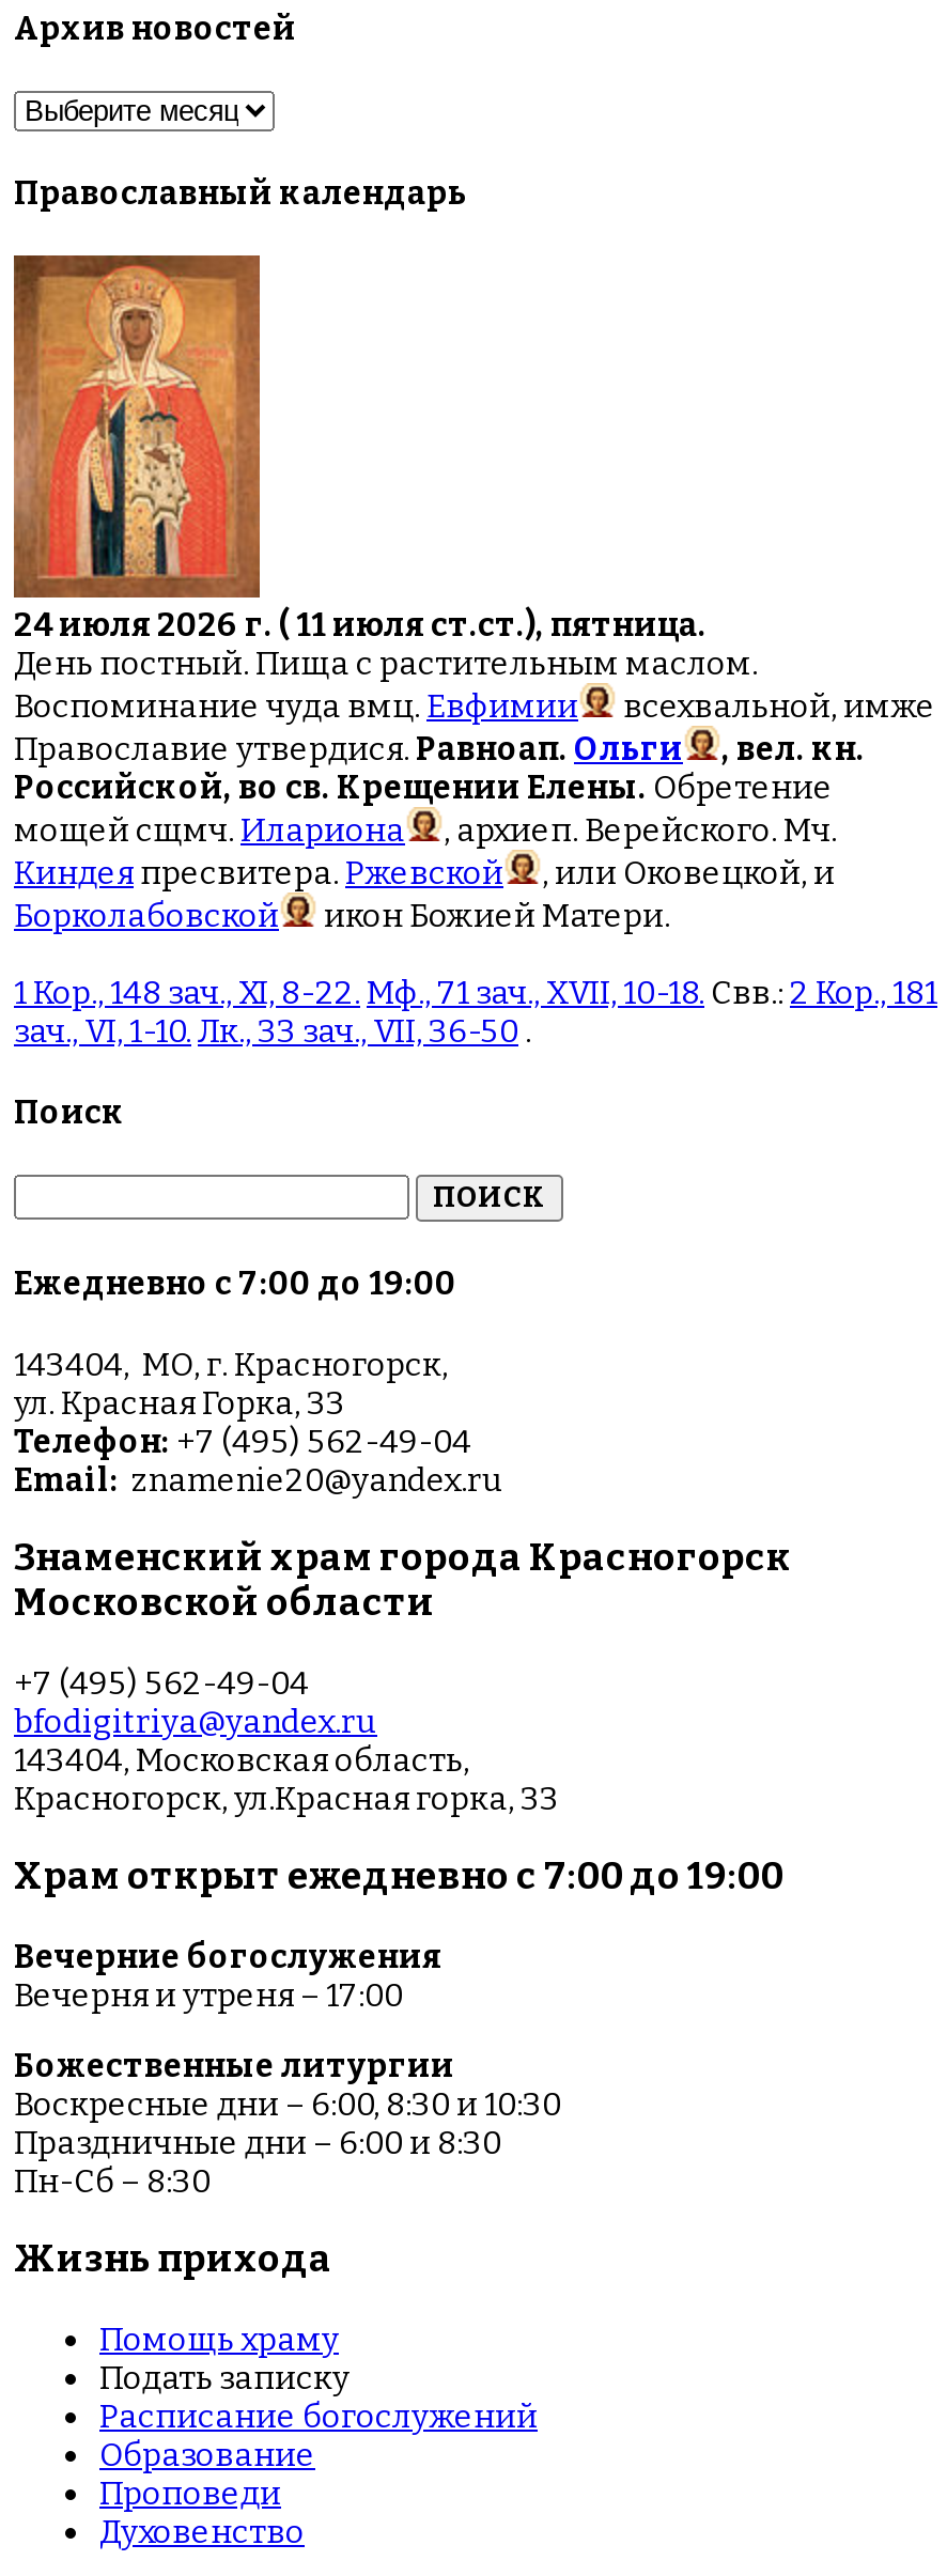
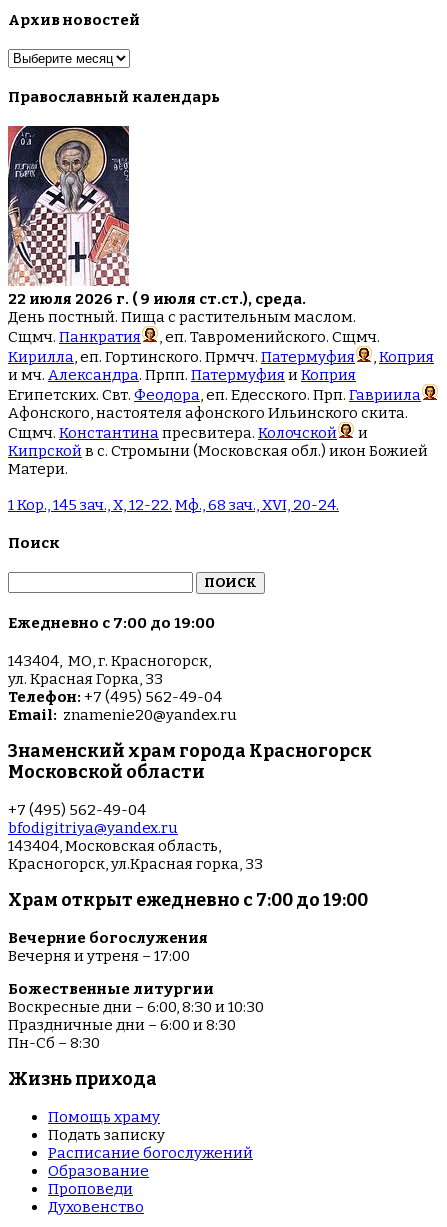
[12,253,707,644] [image] | 24 июля 2026 г. ( 11 июля ст.ст.), пятница. -> [7,125,306,308] [image] | 22 июля 2026 г. ( 9 июля ст.ст.), среда.
[14,687,935,935] Воспоминание чуда вмц. Евфимии | всехвальной, имже | Православие утвердися. Равноап. Ольги | , вел. кн. | Российской, во св. Крещении Елены. Обретение | мощей сщмч. Илариона | , архиеп. Верейского. Мч. | Киндея пресвитера. Ржевской | , или Оковецкой, и | Борколабовской | икон Божией Матери. -> [8,328,434,478] Сщмч. Панкратия | , еп. Тавроменийского. Сщмч. | Кирилла, еп. Гортинского. Прмчч. Патермуфия | , Коприя | и мч. Александра. Прпп. Патермуфия иКоприя | Египетских. Свт. Феодора, еп. Едесского. Прп. Гавриила | Афонского, настоятеля афонского Ильинского скита. | Сщмч. Константина пресвитера. Колочской | и | Кипрской в с. Стромыни (Московская обл.) икон Божией | Матери.
[14,973,937,1050] 1 Кор., 148 зач., XI, 8-22. Мф., 71 зач., XVII, 10-18. Свв.: 2 Кор., 181 | зач., VI, 1-10. Лк., 33 зач., VII, 36-50 . -> [8,496,339,514] 1 Кор., 145 зач., X, 12-22. Мф., 68 зач., XVI, 20-24.

